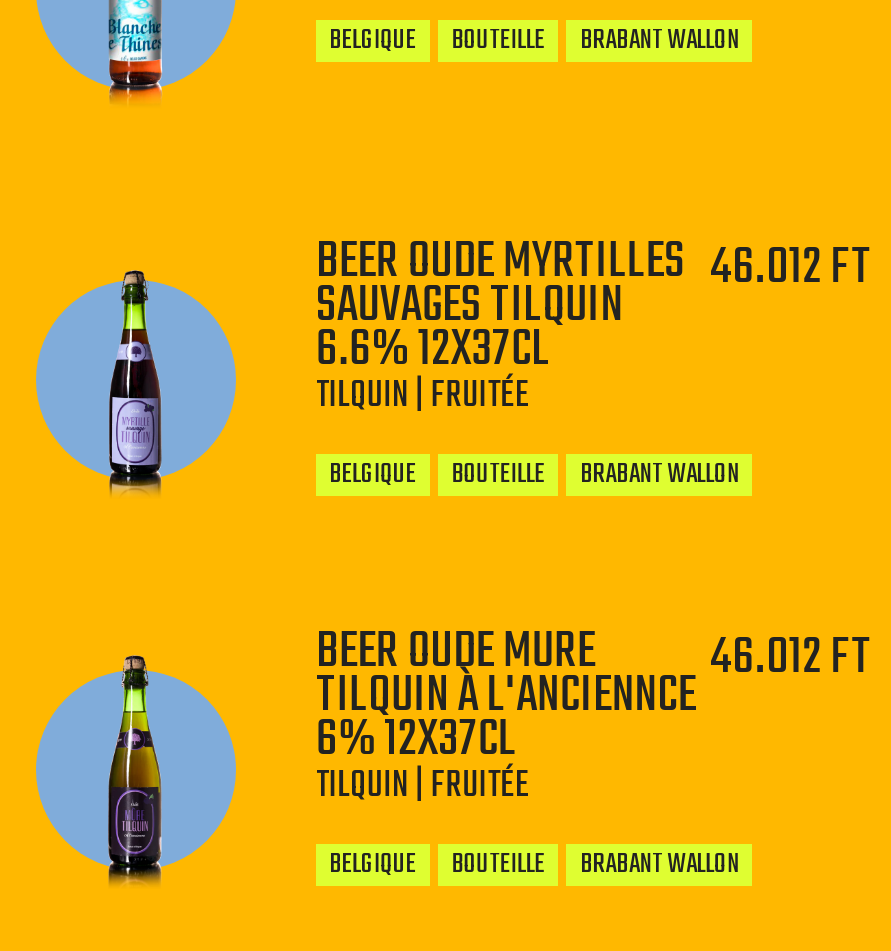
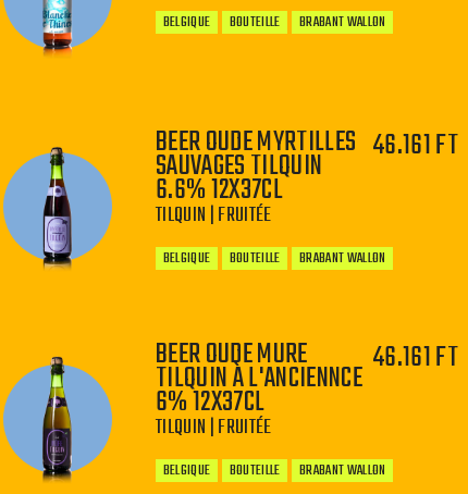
[710,229,872,309] 46.012 FT -> [372,124,458,168] 46.161 FT
[710,619,872,699] 46.012 FT -> [372,337,458,380] 46.161 FT

